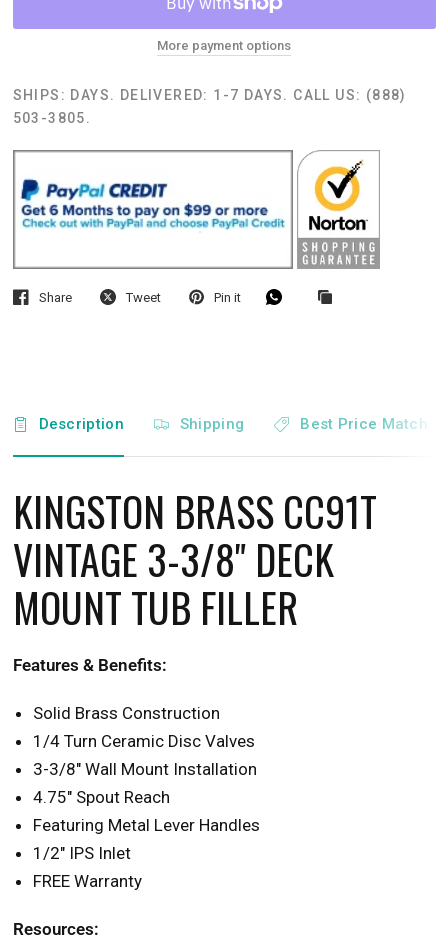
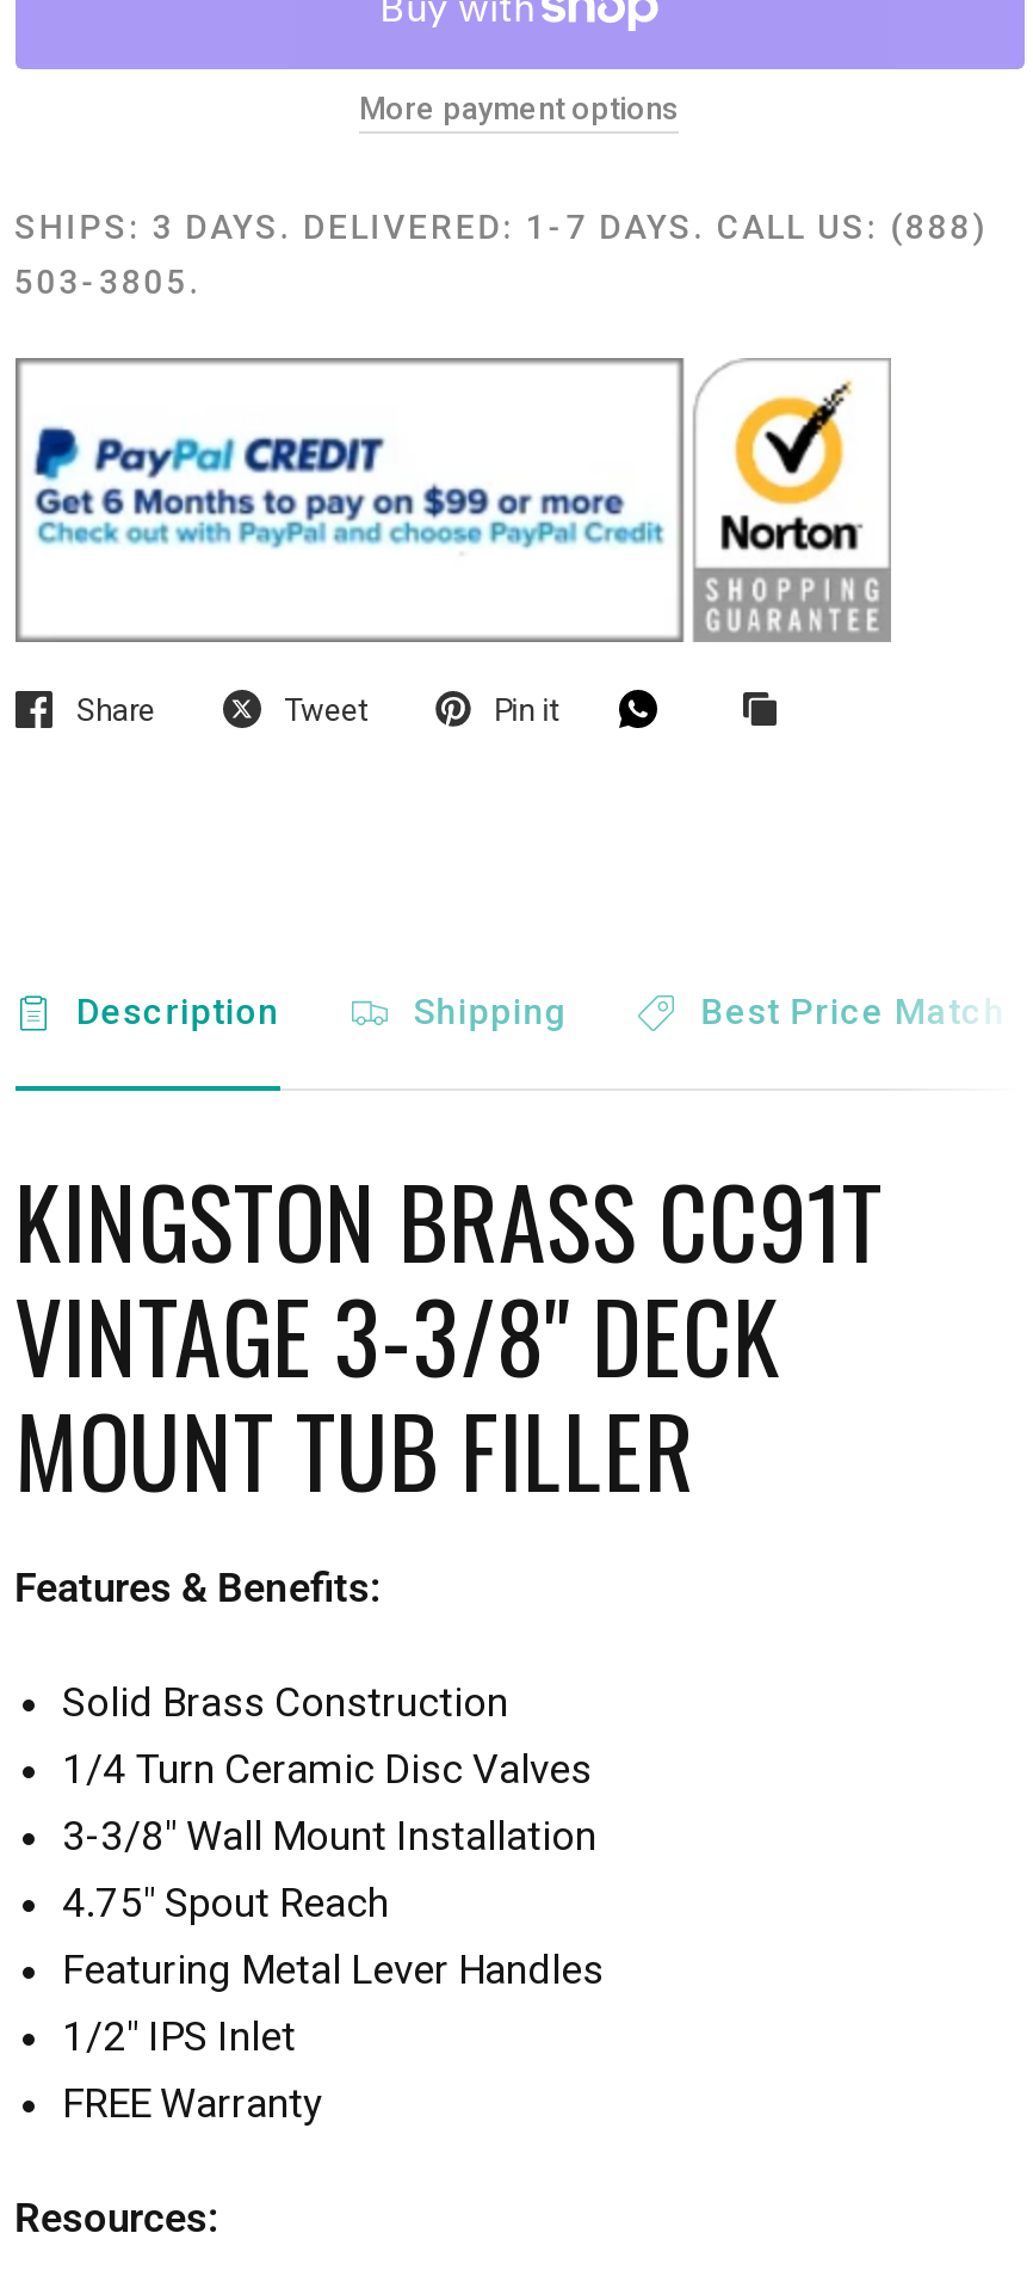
[12,87,407,103] SHIPS: DAYS. DELIVERED: 1-7 DAYS. CALL US: (888) -> [14,208,988,246] SHIPS: 3 DAYS. DELIVERED: 1-7 DAYS. CALL US: (888)

